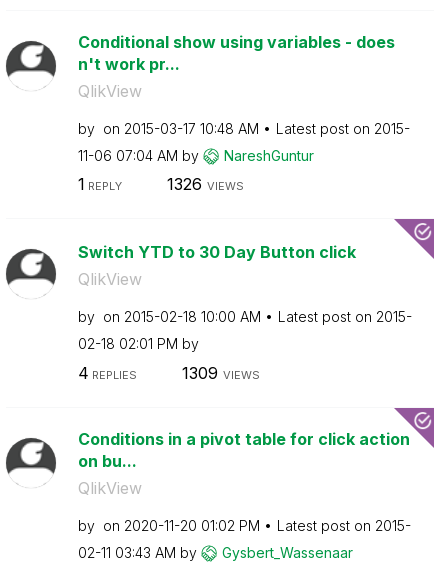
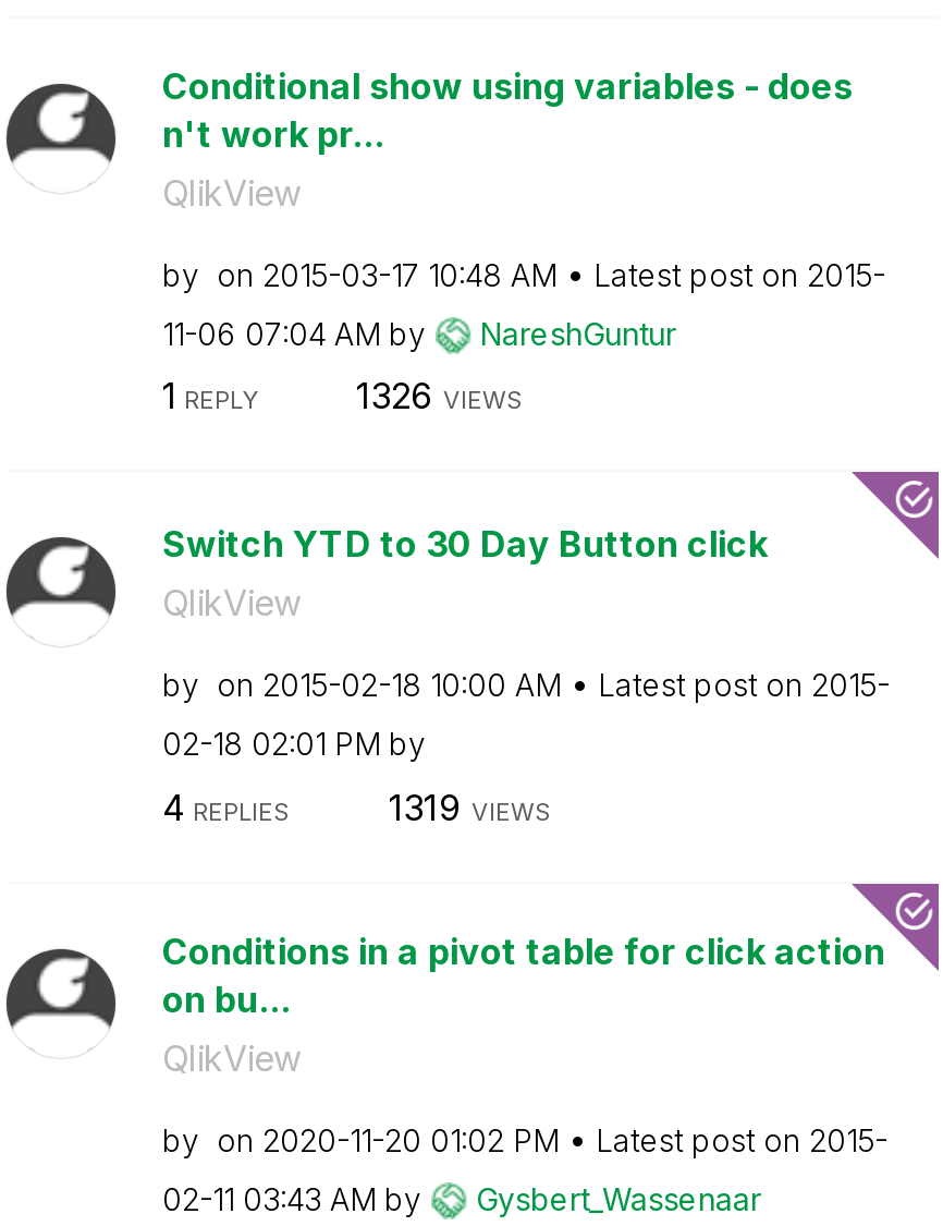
[181,362,259,382] 1309 VIEWS -> [389,785,552,828] 1319 VIEWS

